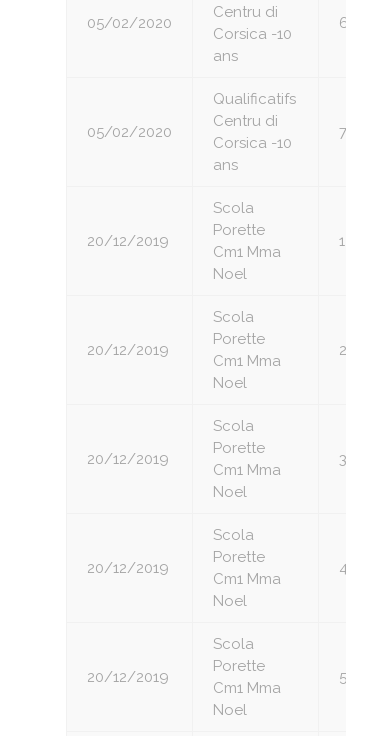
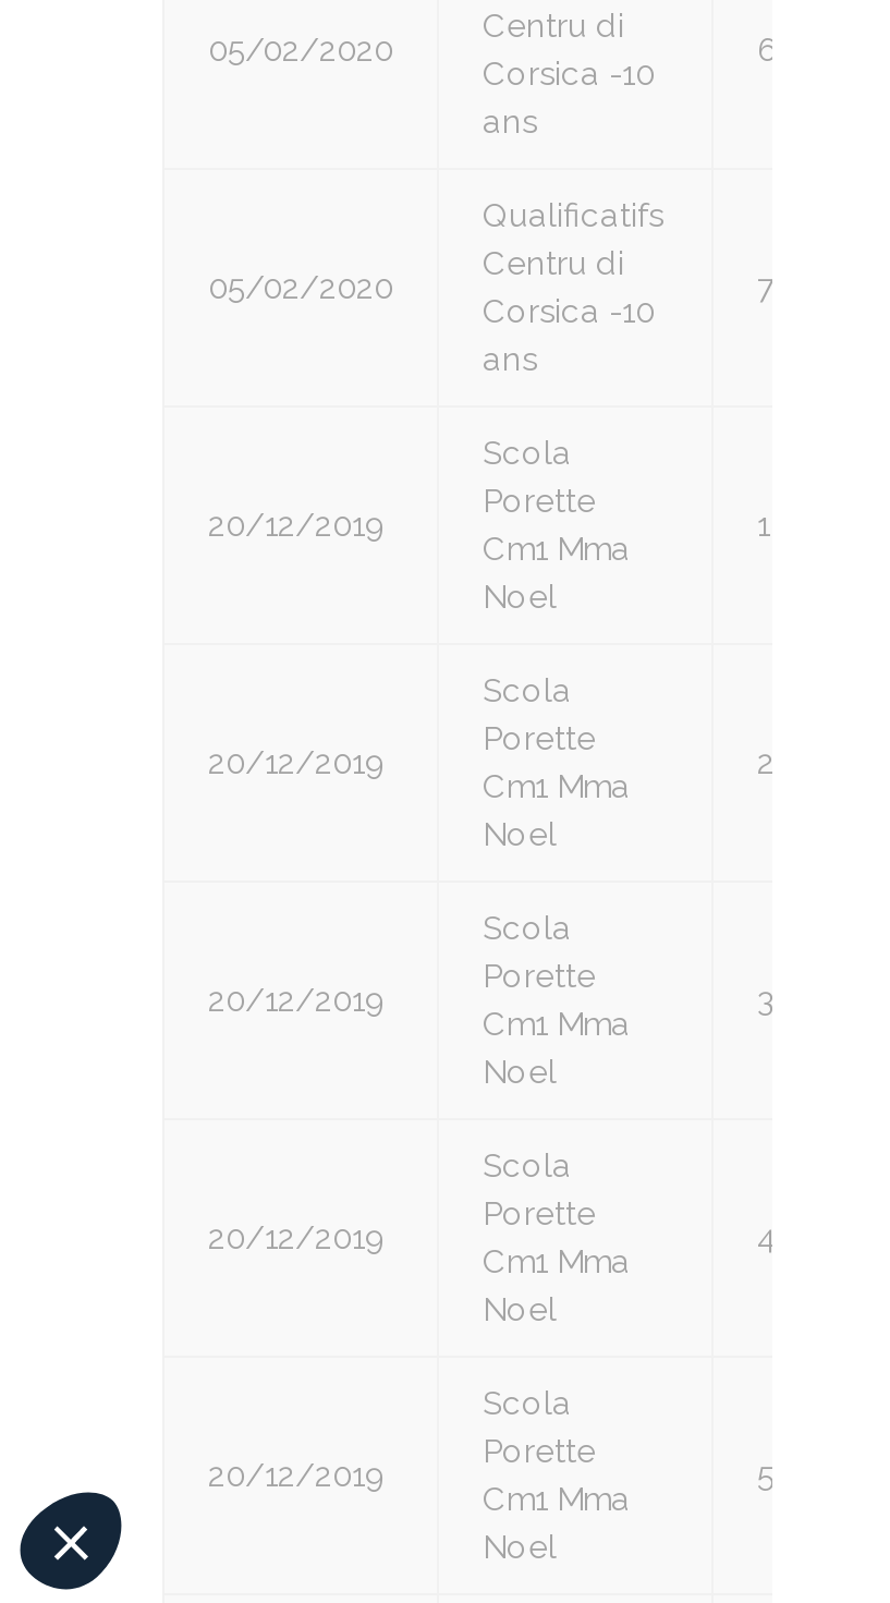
none -> [16,1489,125,1593] [image]

